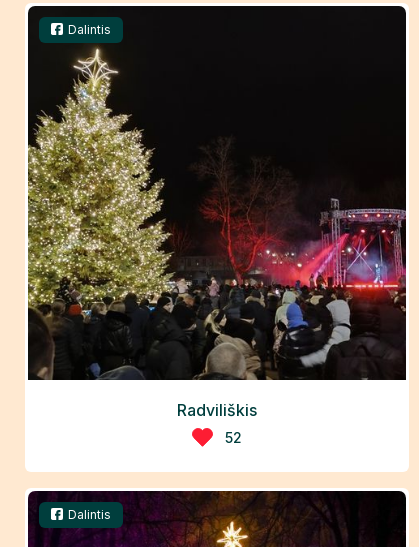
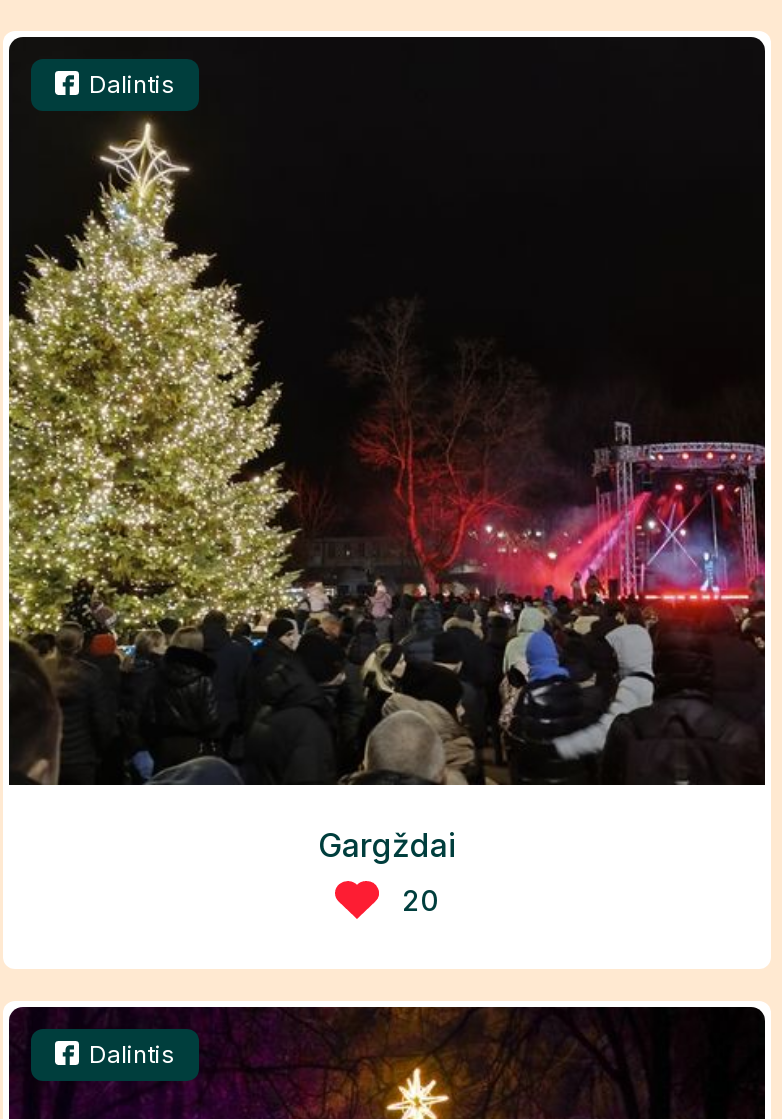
[177,400,257,446] Radviliškis | 52 -> [318,825,456,917] Gargždai | 20

